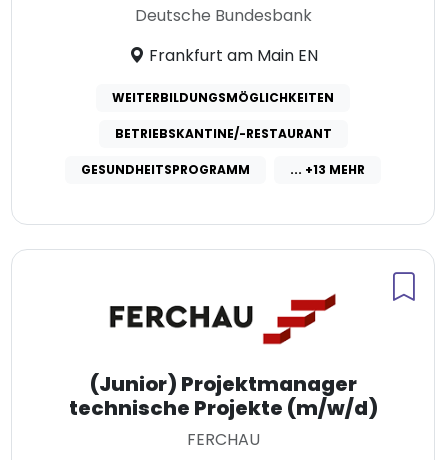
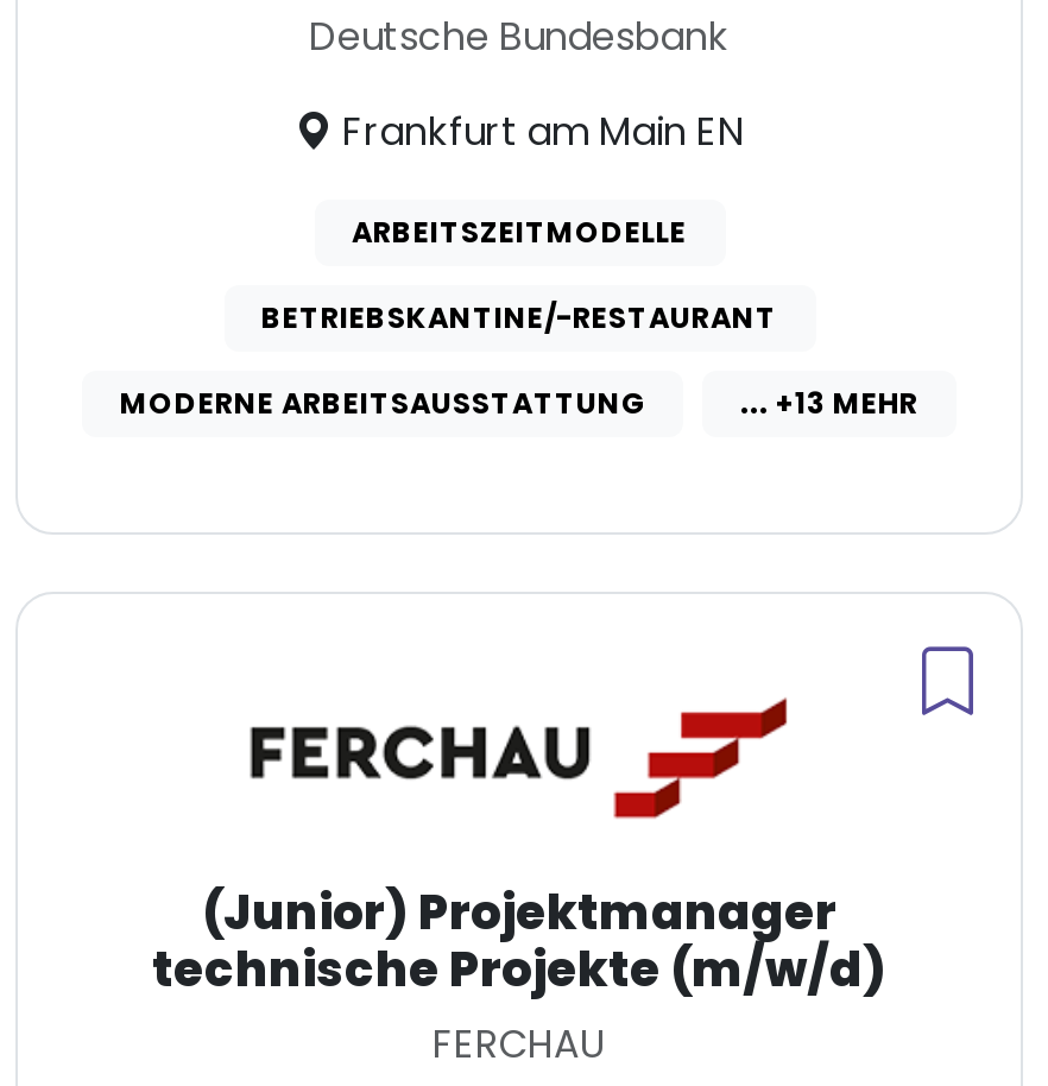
[112,89,334,106] WEITERBILDUNGSMÖGLICHKEITEN -> [352,212,687,252] ARBEITSZEITMODELLE
[81,161,250,178] GESUNDHEITSPROGRAMM -> [120,383,645,423] MODERNE ARBEITSAUSSTATTUNG

